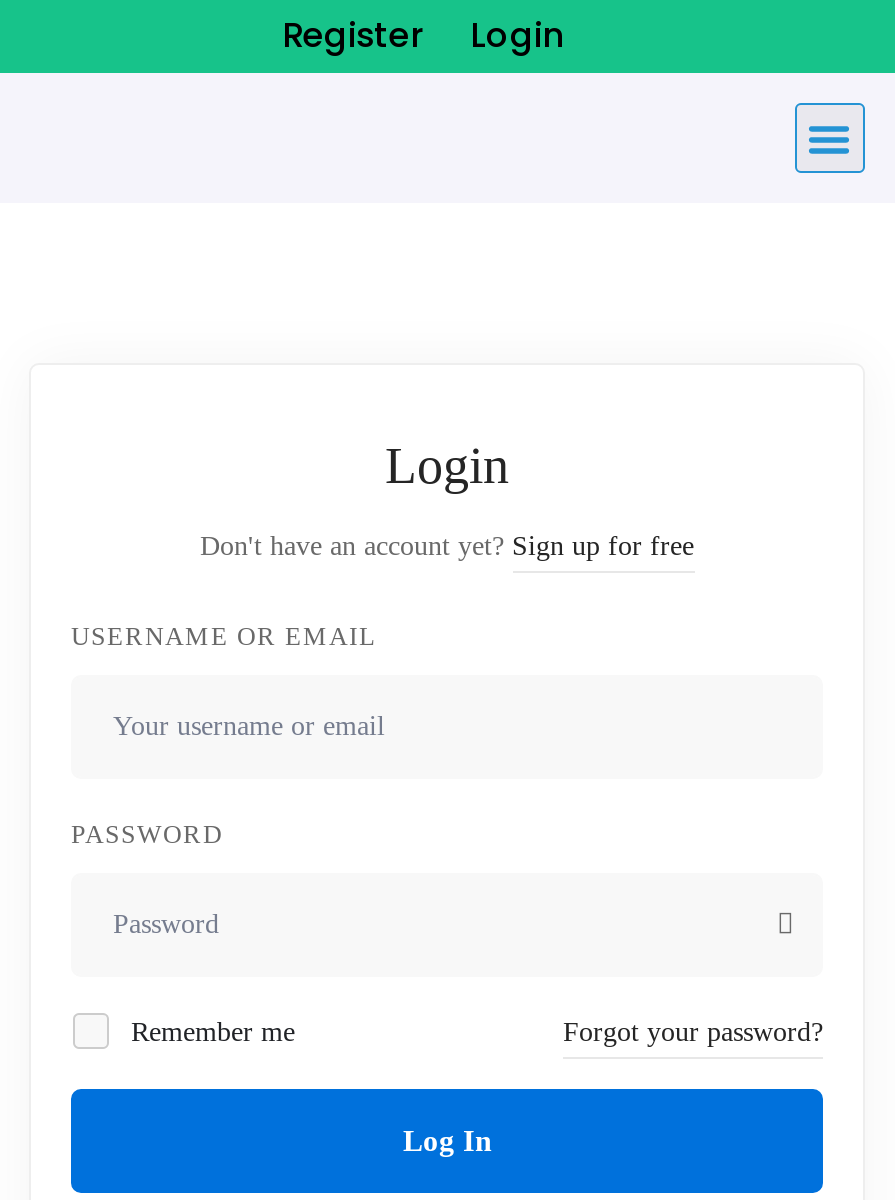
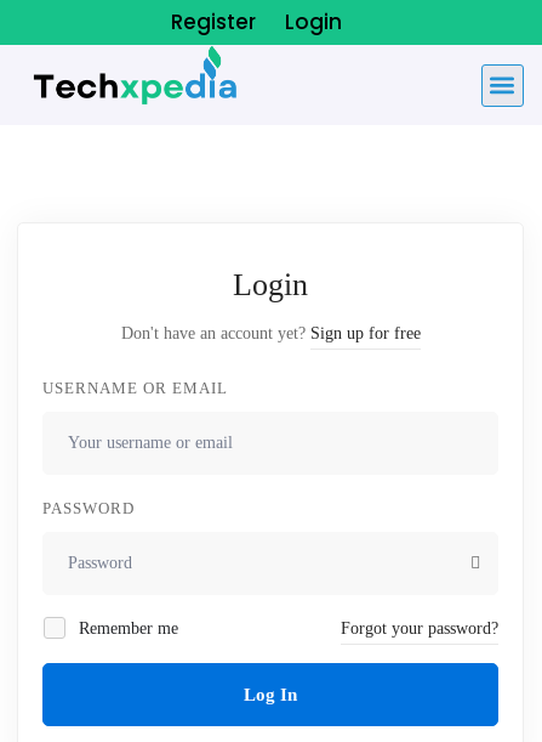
none -> [33,45,238,106] [image]

